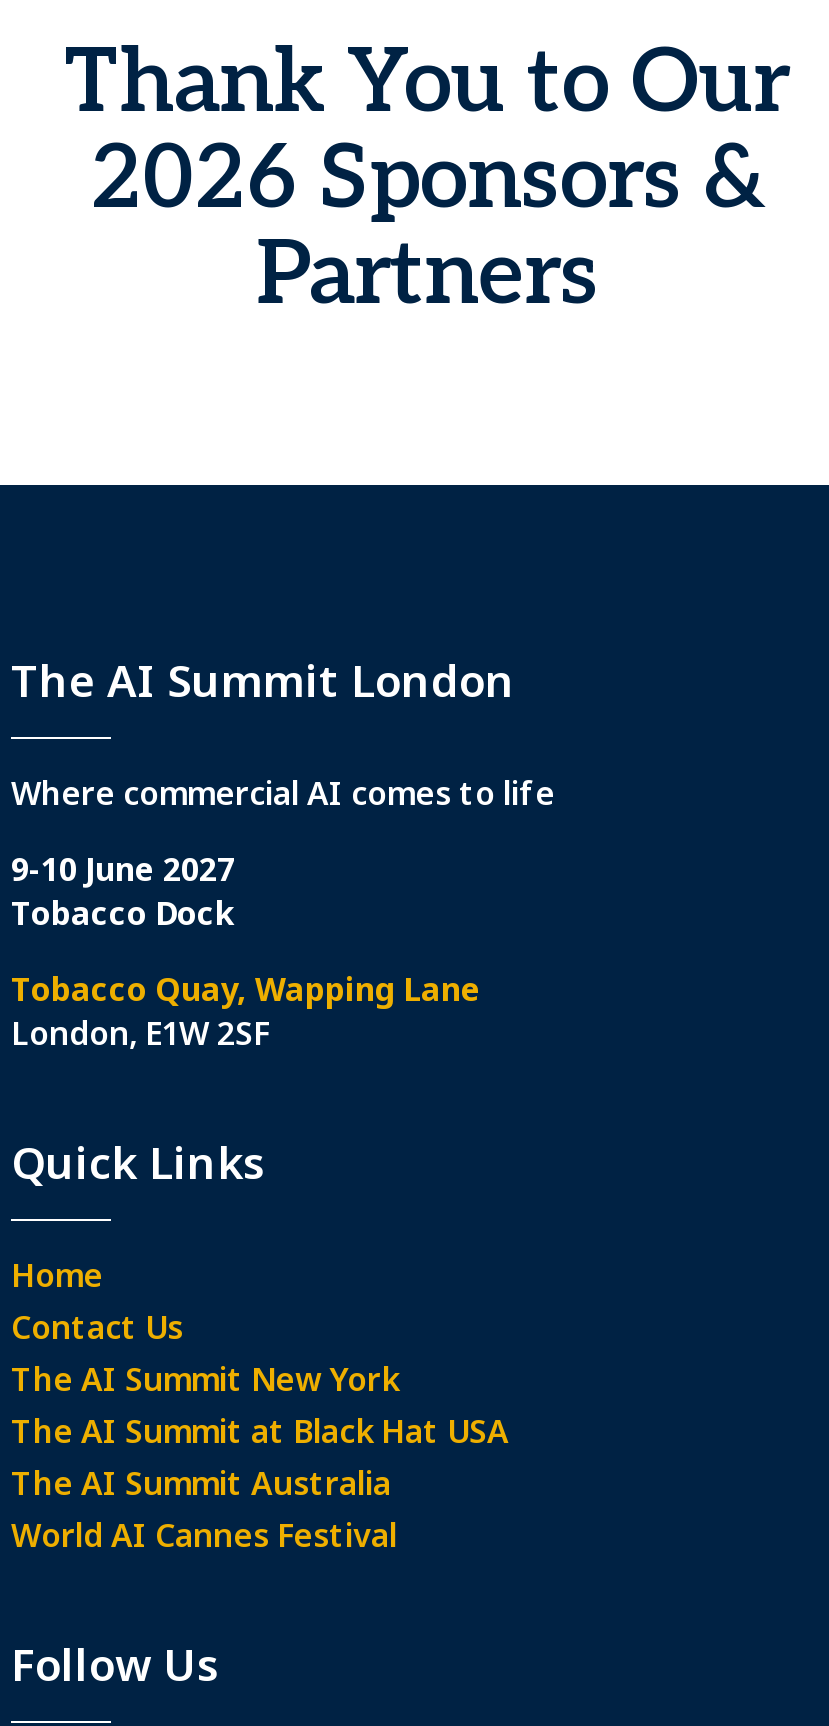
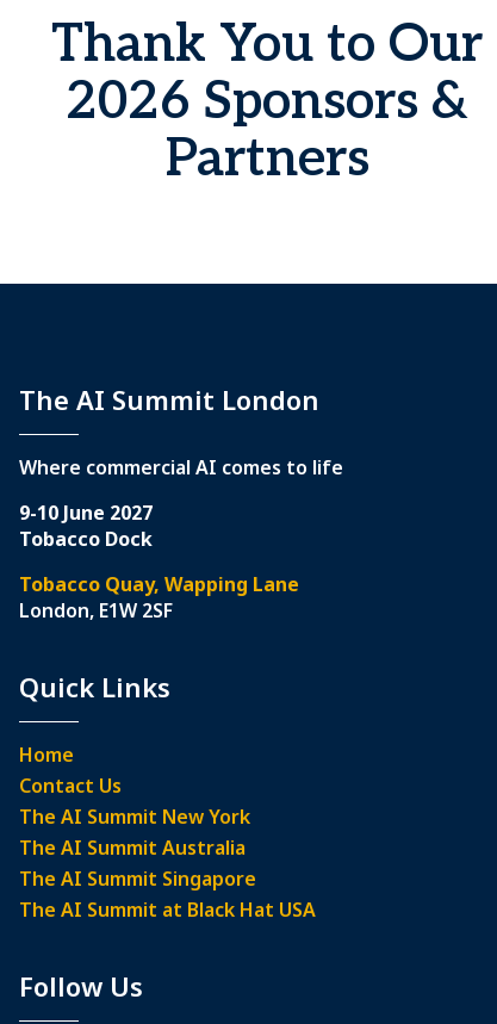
moved [11,1409,509,1453] -> [19,897,316,923]: The AI Summit at Black Hat USA
moved [11,1461,391,1505] -> [19,835,246,861]: The AI Summit Australia
[11,1513,397,1557] World AI Cannes Festival -> [19,866,256,892] The AI Summit Singapore

